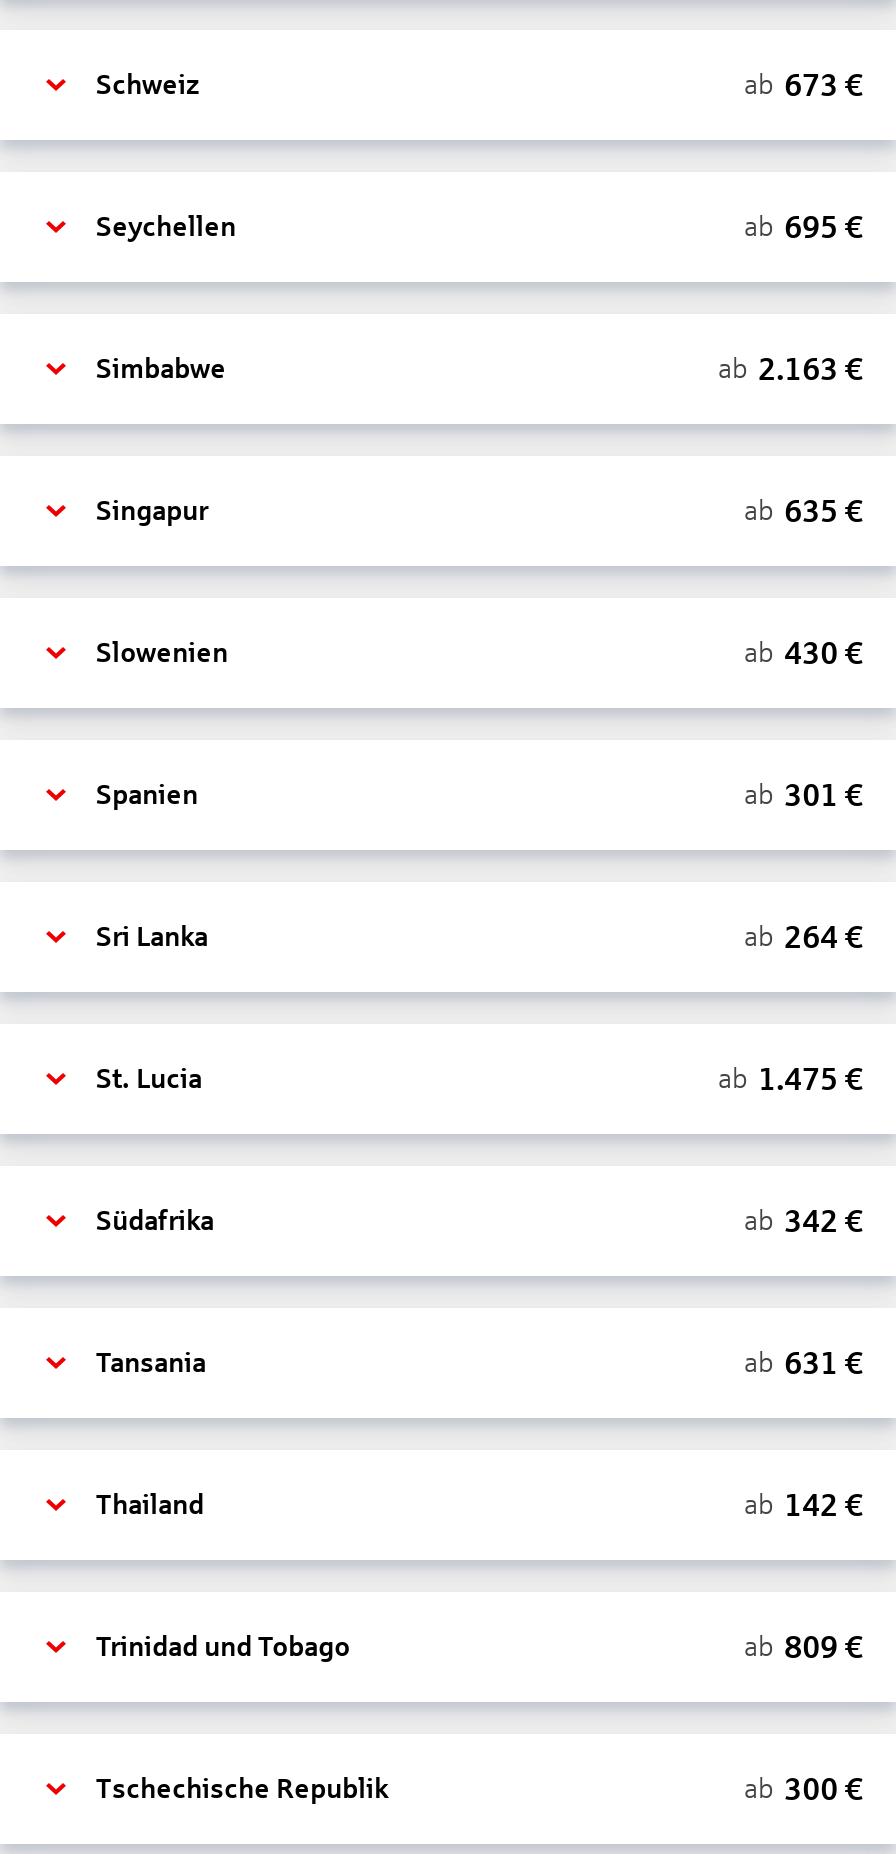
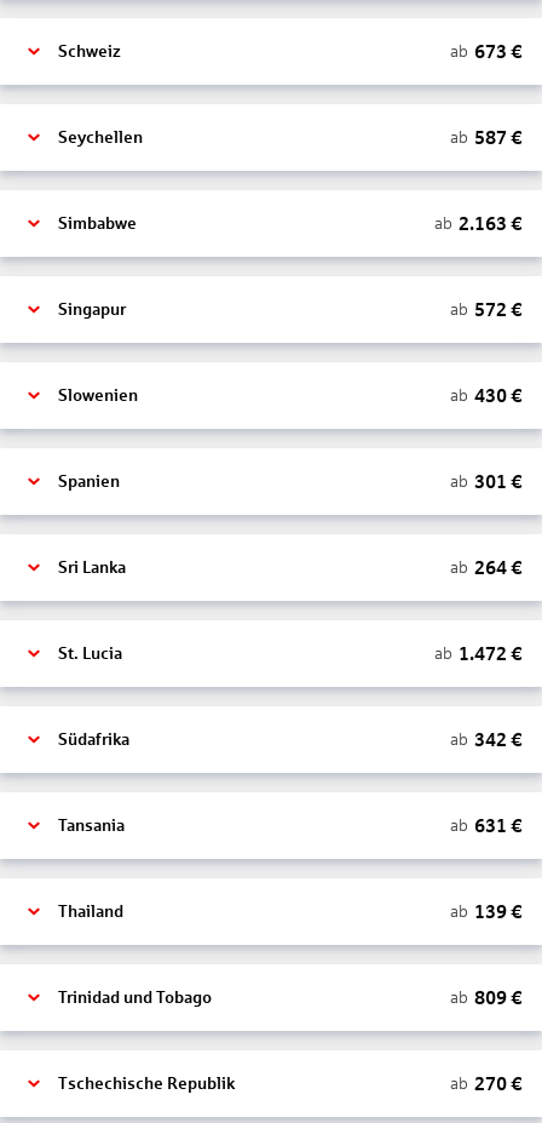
[744,209,864,243] ab 695 € -> [450,127,523,147] ab 587 €
[744,493,864,527] ab 635 € -> [450,299,523,319] ab 572 €
[718,1061,864,1095] ab 1.475 € -> [434,643,523,663] ab 1.472 €
[744,1487,864,1521] ab 142 € -> [450,901,523,921] ab 139 €
[744,1771,864,1805] ab 300 € -> [450,1073,523,1093] ab 270 €

